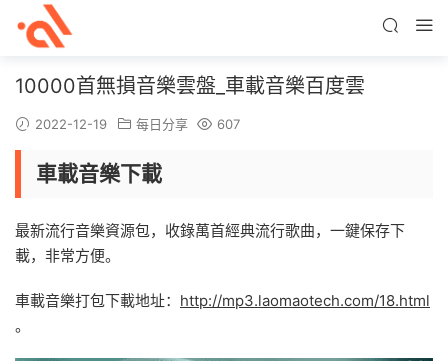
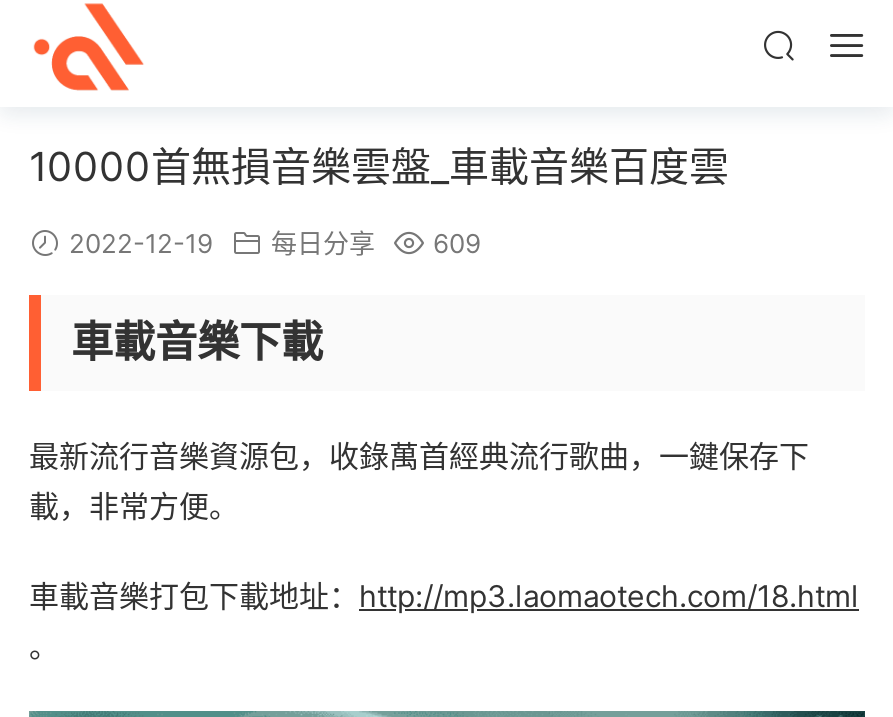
[31,116,240,132] 2022-12-19 每日分享 607 -> [61,227,481,259] 2022-12-19 每日分享 609

